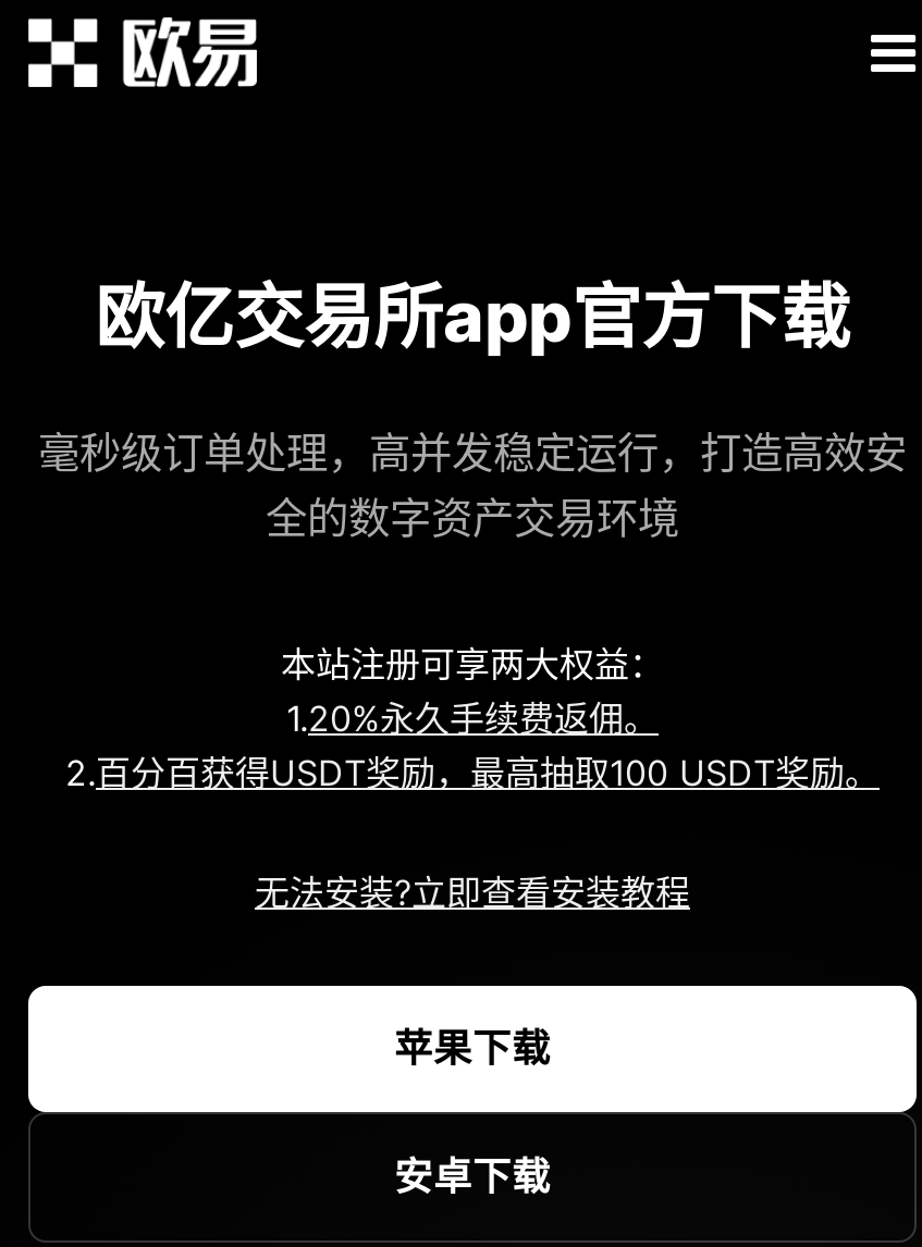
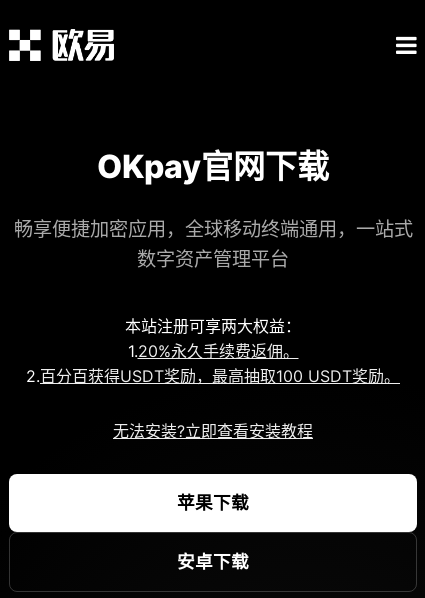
[95,274,850,359] 欧亿交易所app官方下载 -> [97,147,329,186] OKpay官网下载
[38,427,907,544] 毫秒级订单处理，高并发稳定运行，打造高效安 | 全的数字资产交易环境 -> [13,217,412,271] 畅享便捷加密应用，全球移动终端通用，一站式 | 数字资产管理平台

